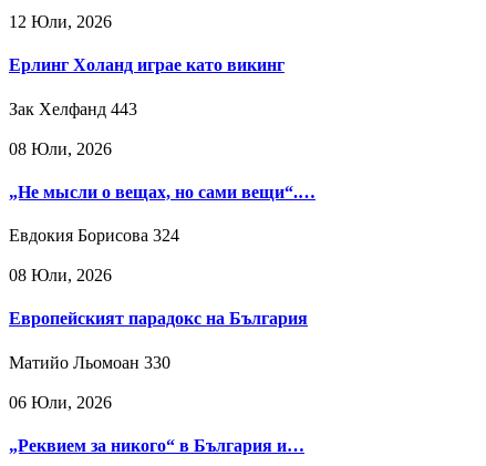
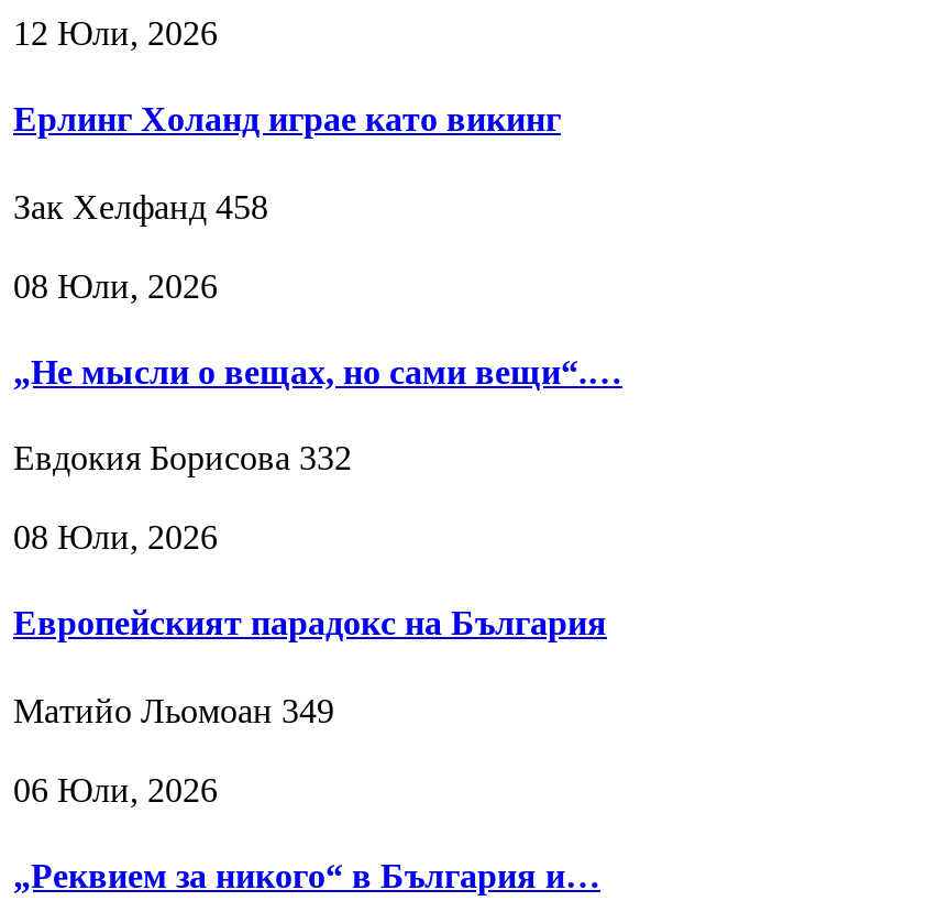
[9,99,137,118] Зак Хелфанд 443 -> [13,187,268,224] Зак Хелфанд 458
[9,226,179,245] Евдокия Борисова 324 -> [13,439,352,477] Евдокия Борисова 332
[9,353,170,371] Матийо Льомоан 330 -> [13,691,334,728] Матийо Льомоан 349

